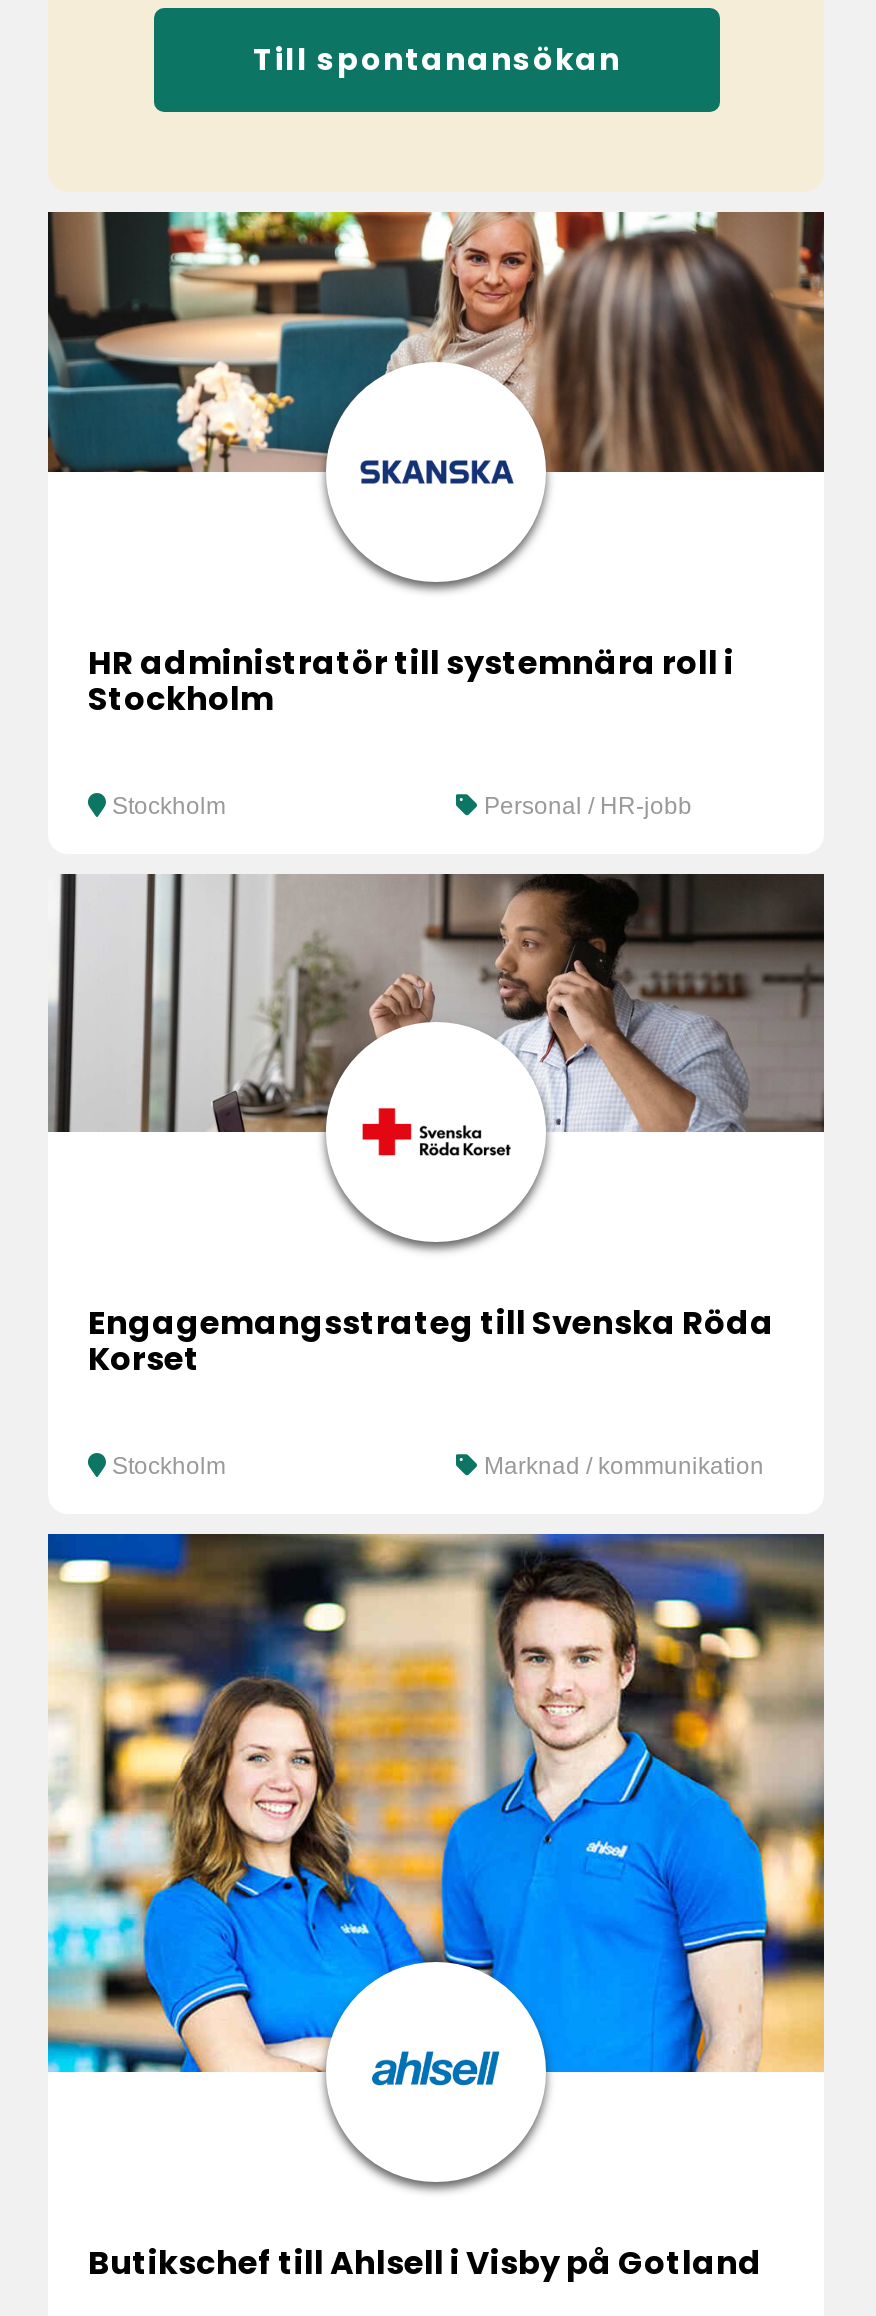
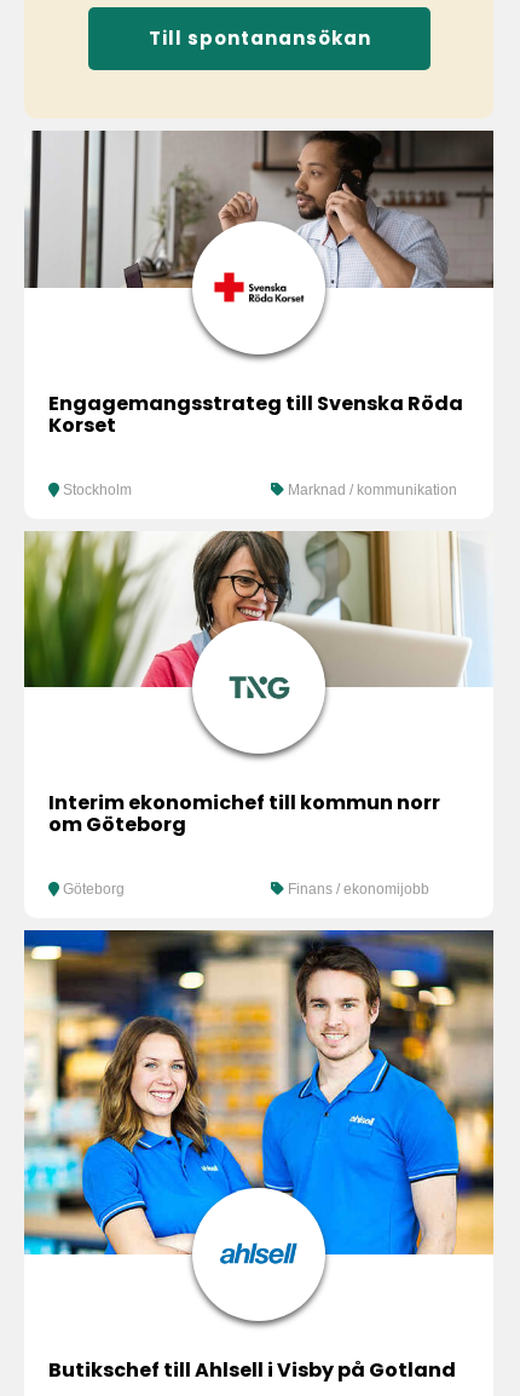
[46,210,824,496] [image] -> none
[88,640,734,820] HR administratör till systemnära roll i | Stockholm | Stockholm | Personal / HR-jobb -> none
moved [208,872,826,1136] -> [121,131,495,290]: [image]
moved [88,1300,774,1480] -> [48,389,463,498]: Engagemangsstrateg till Svenska Röda | Korset | Stockholm | Marknad / kommunikation
none -> [23,530,493,702] [image]
none -> [48,789,440,898] Interim ekonomichef till kommun norr | om Göteborg | Göteborg | Finans / ekonomijobb

